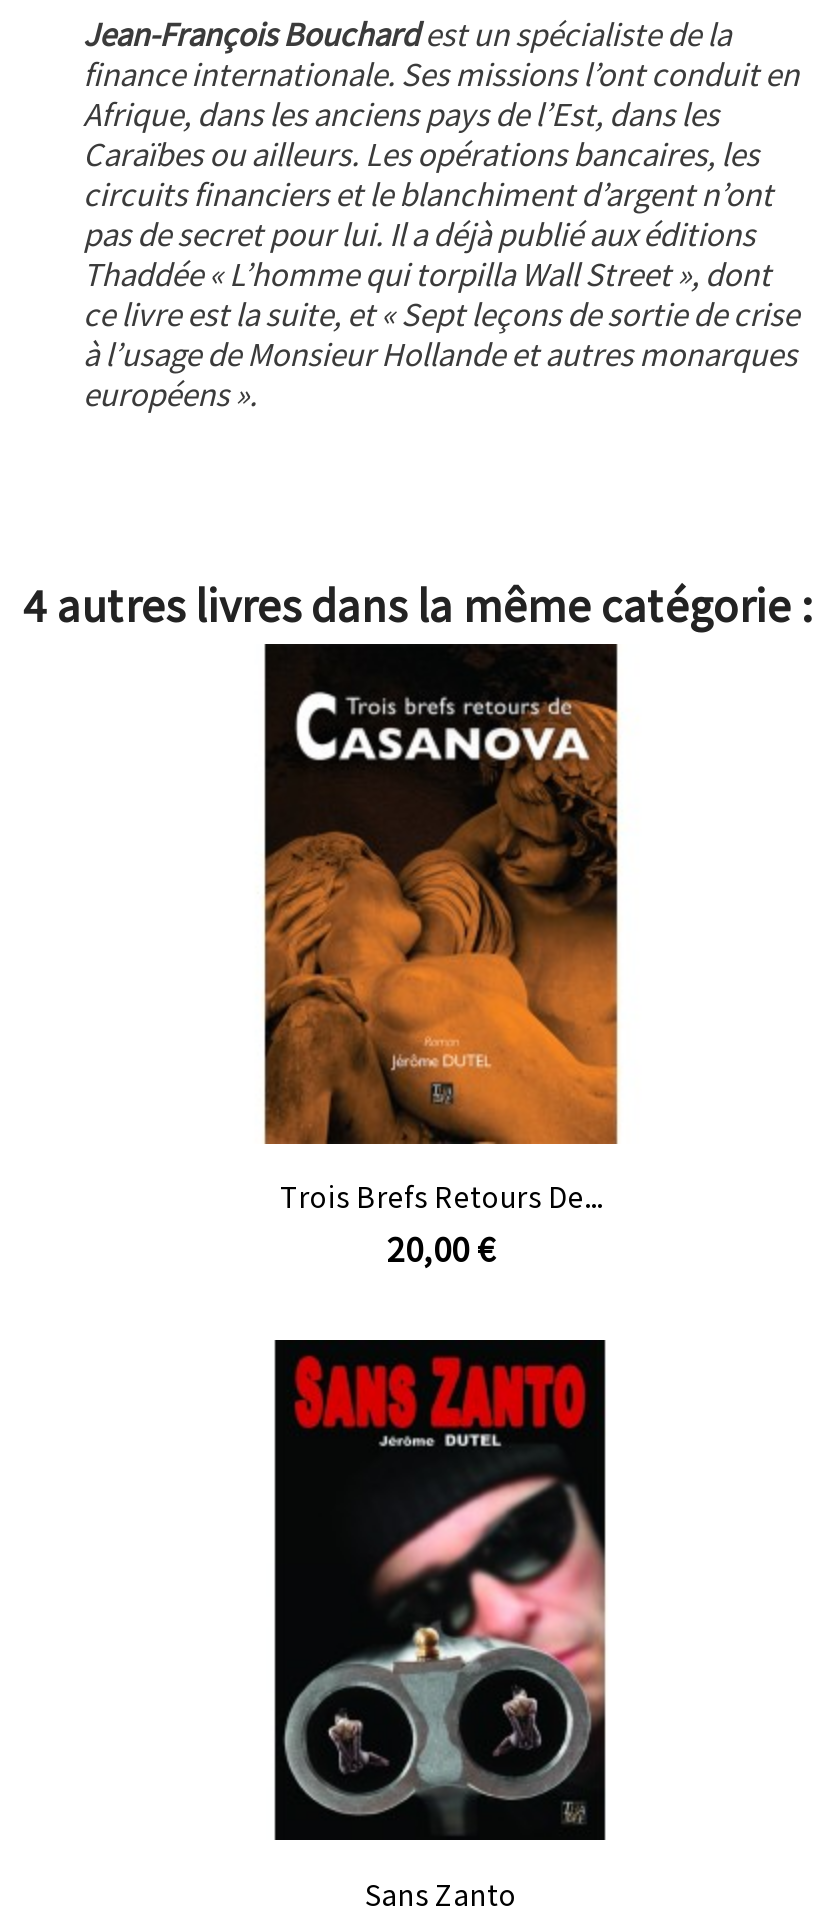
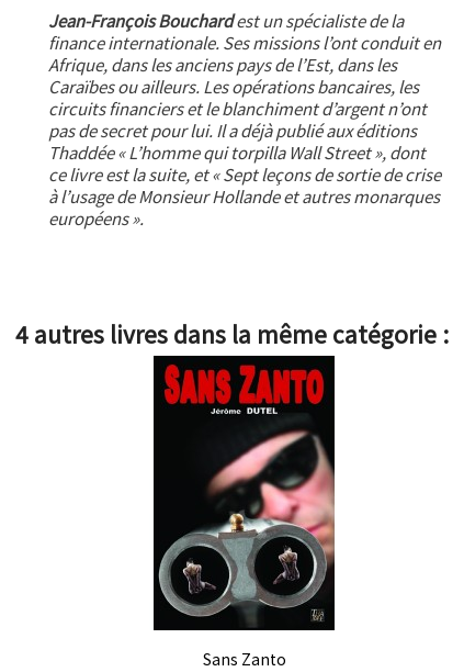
[263,642,621,1272] [image] | Trois Brefs Retours De... | 20,00 € -> none

